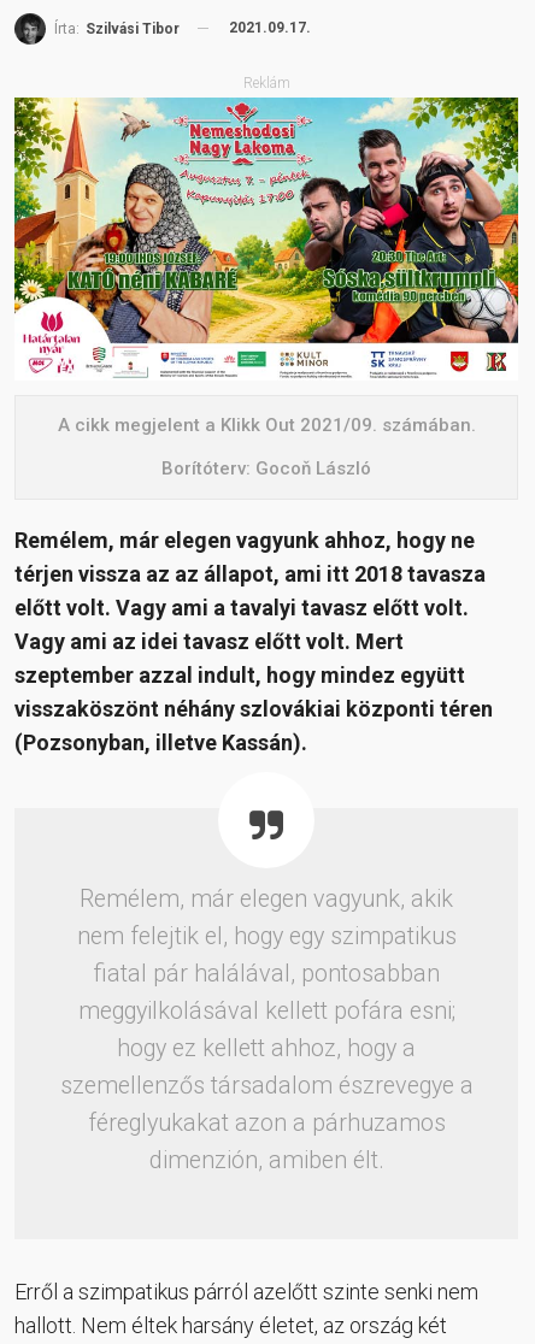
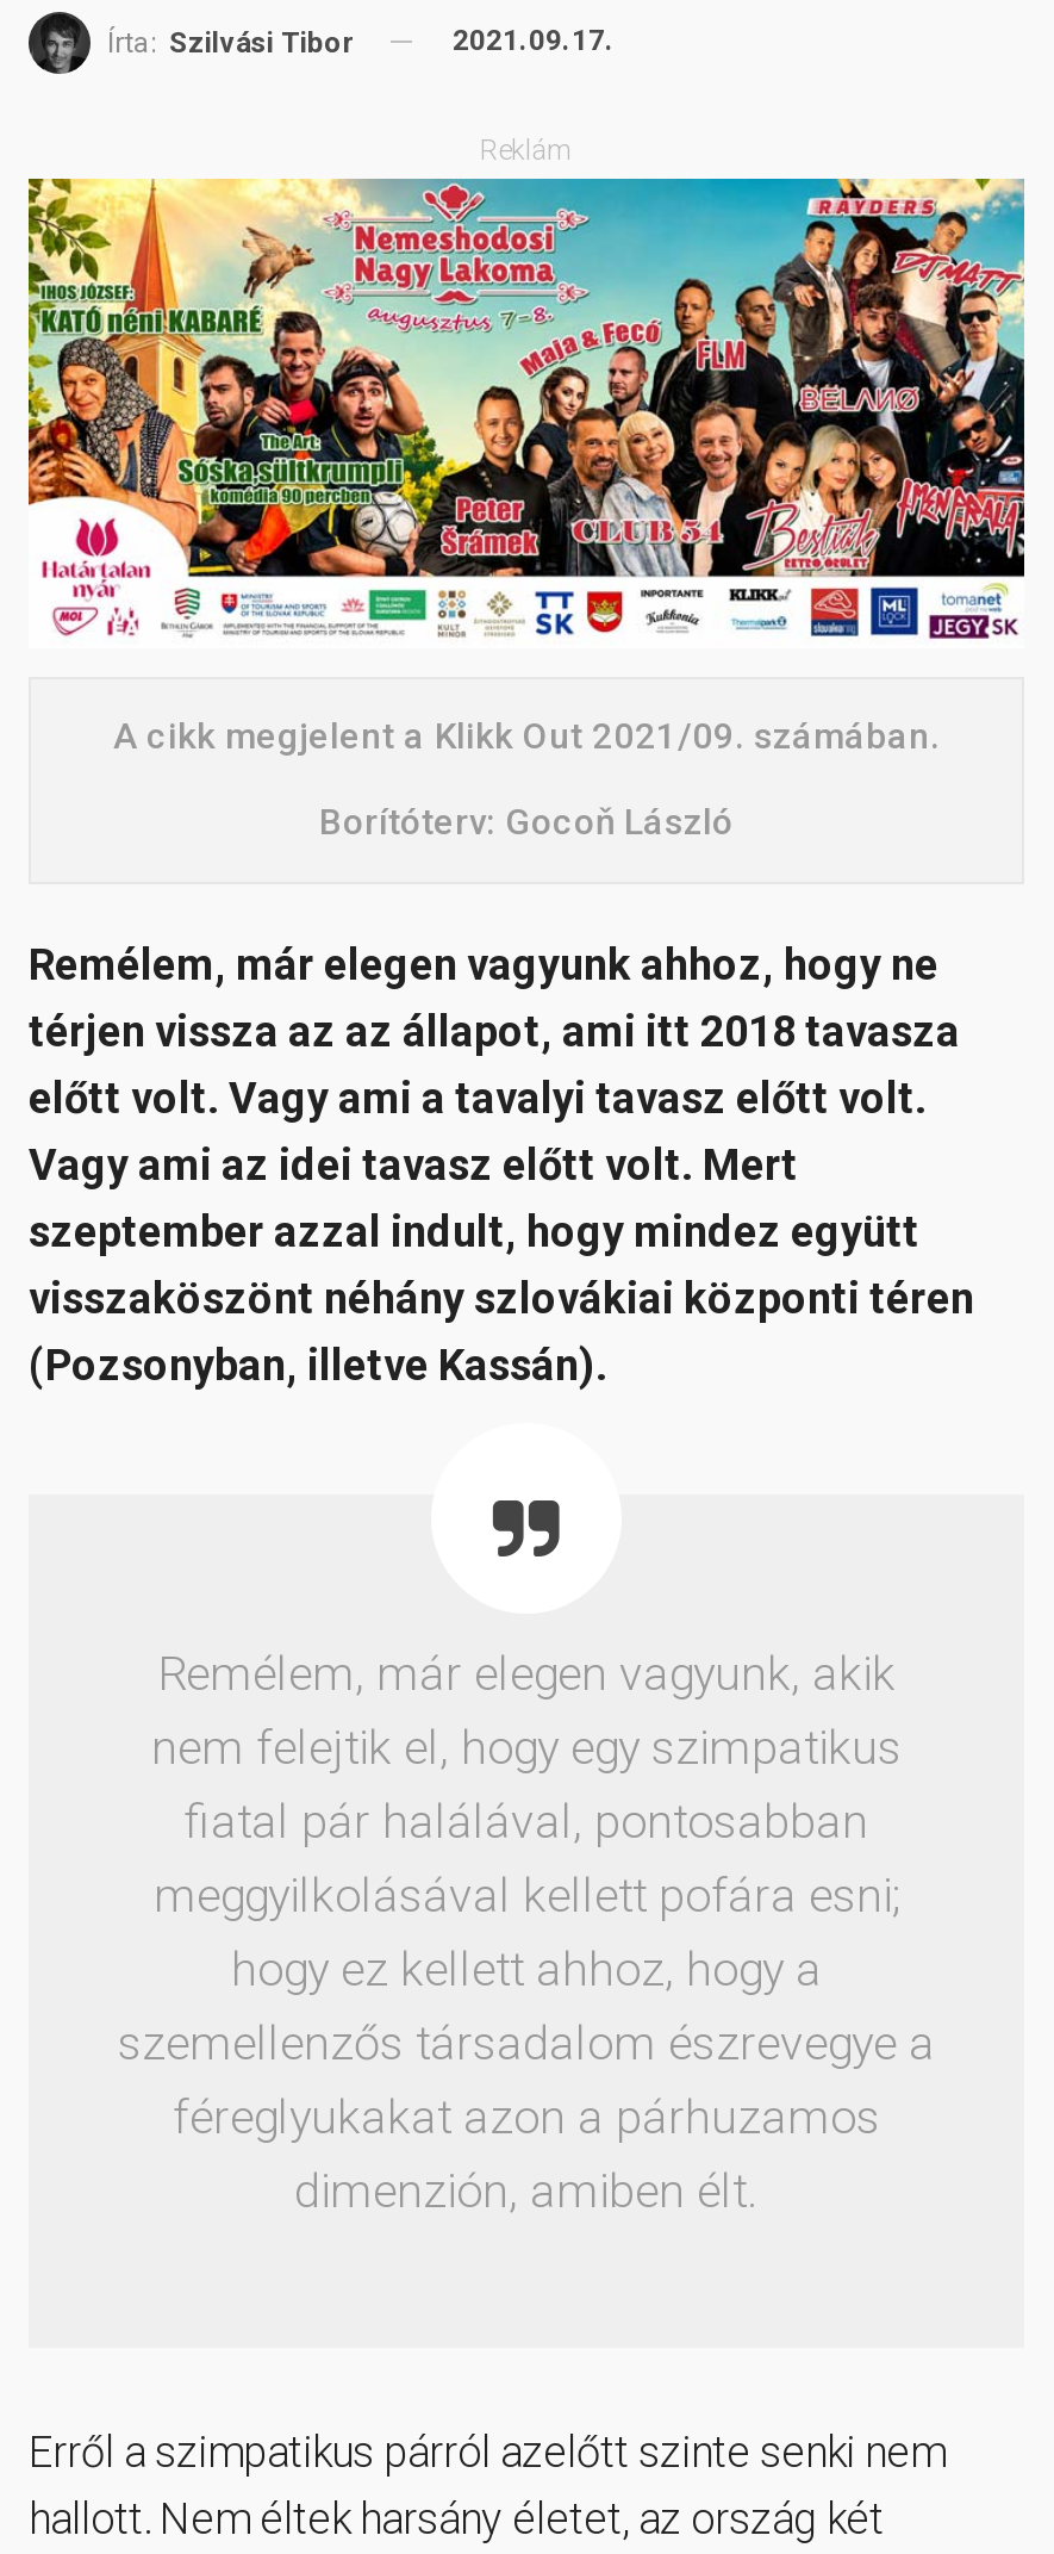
[13,96,519,378] [image] -> [26,176,1027,641] [image]

